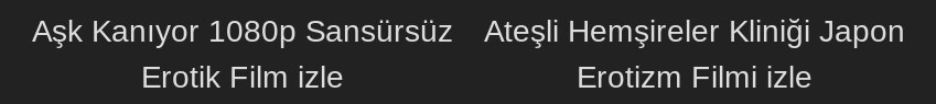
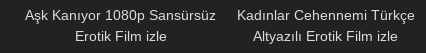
[484,13,905,94] Ateşli Hemşireler Kliniği Japon | Erotizm Filmi izle -> [236,7,414,44] Kadınlar Cehennemi Türkçe | Altyazılı Erotik Film izle

